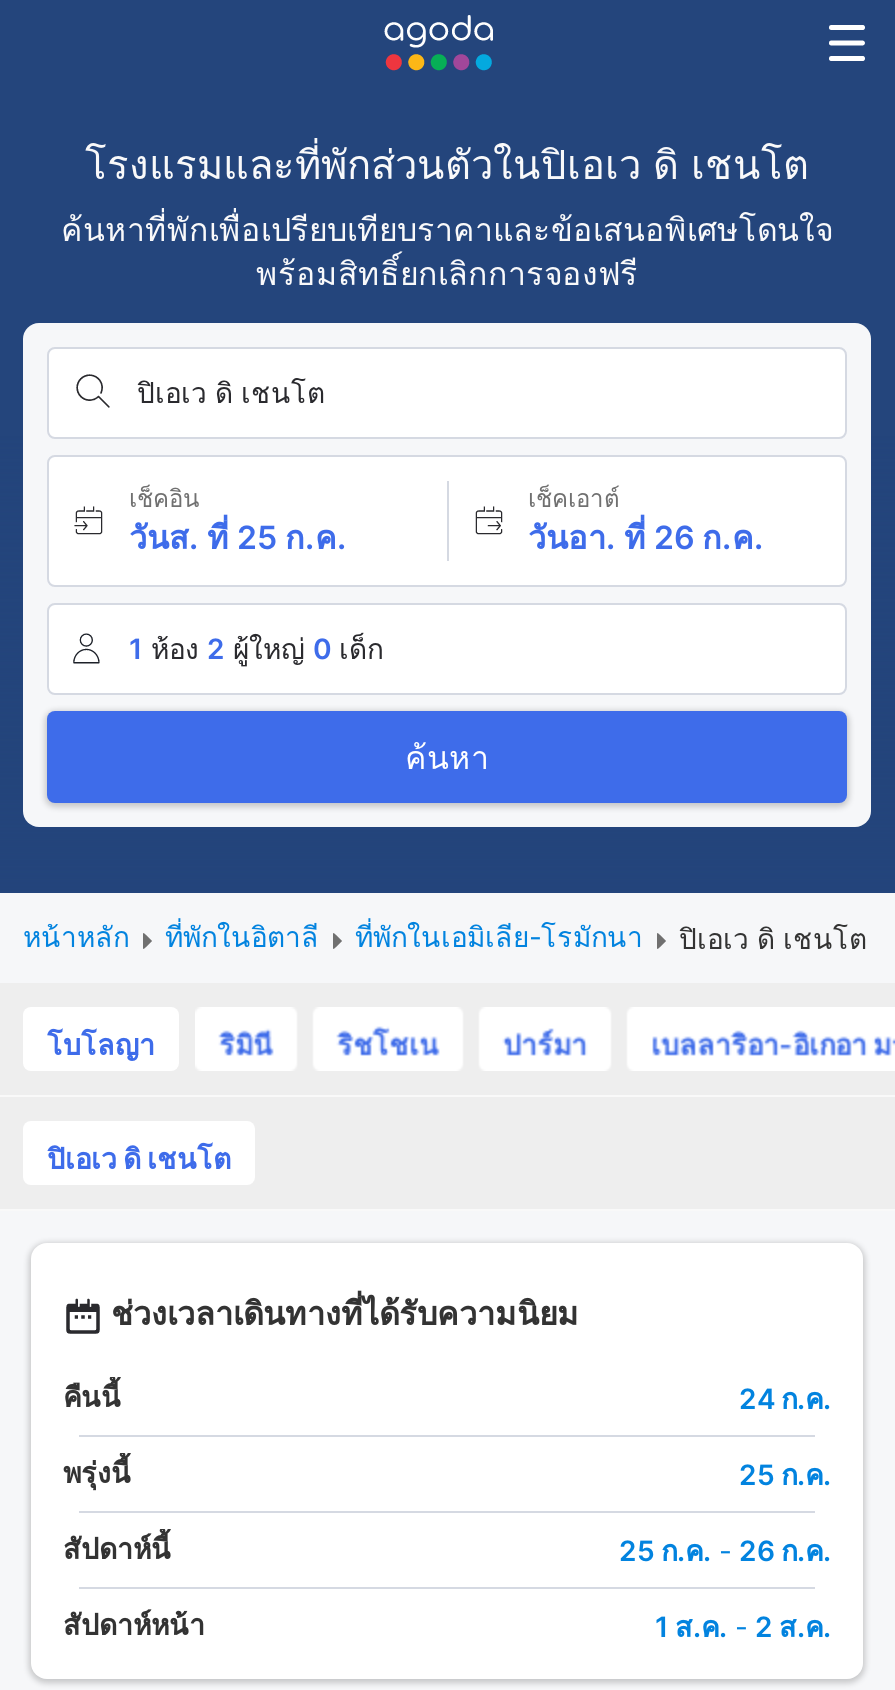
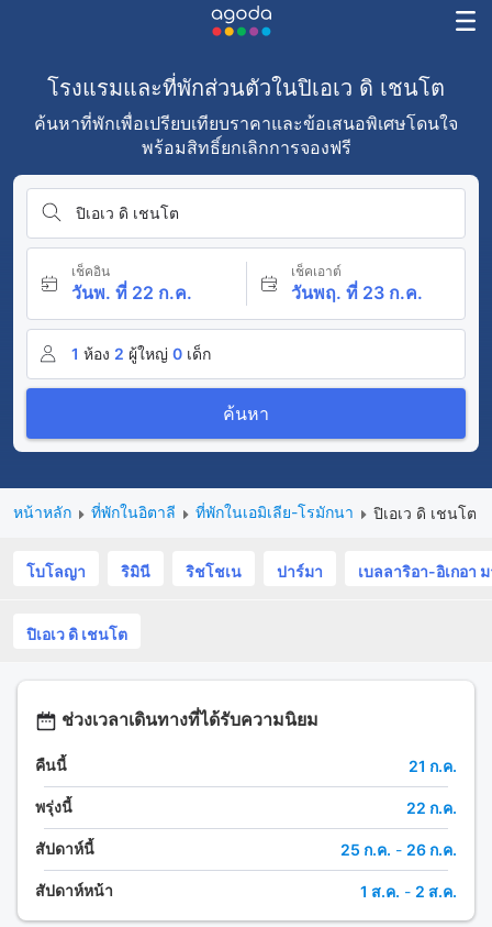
[129,517,347,557] วันส. ที่ 25 ก.ค. -> [71,282,192,304] วันพ. ที่ 22 ก.ค.
[528,517,764,557] วันอา. ที่ 26 ก.ค. -> [290,282,422,304] วันพฤ. ที่ 23 ก.ค.
[739,1380,831,1414] 24 ก.ค. -> [409,756,457,775] 21 ก.ค.
[739,1456,831,1490] 25 ก.ค. -> [406,798,457,817] 22 ก.ค.

